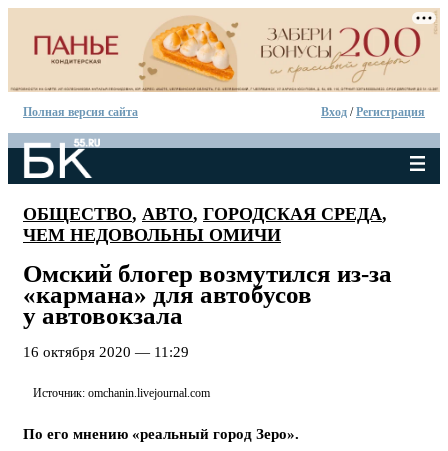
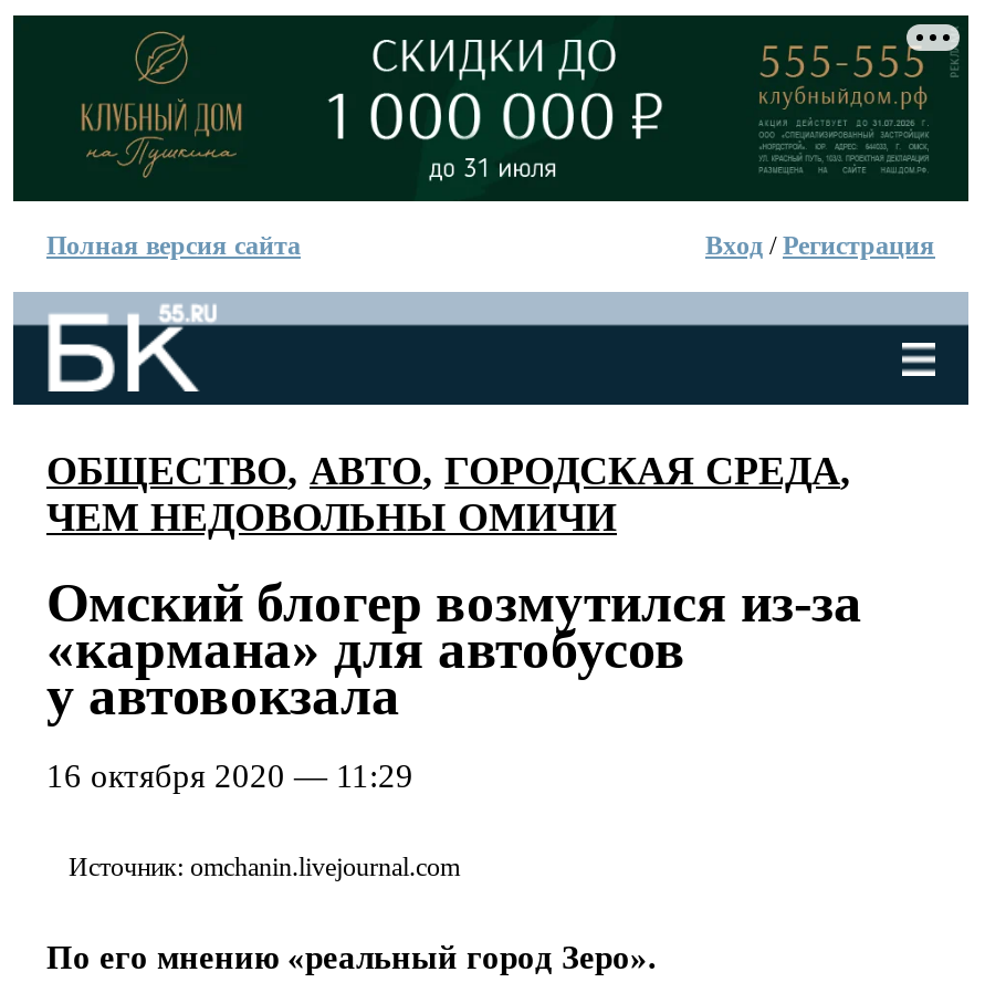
[8,8,440,92] [image] -> [11,13,971,203] [image]

